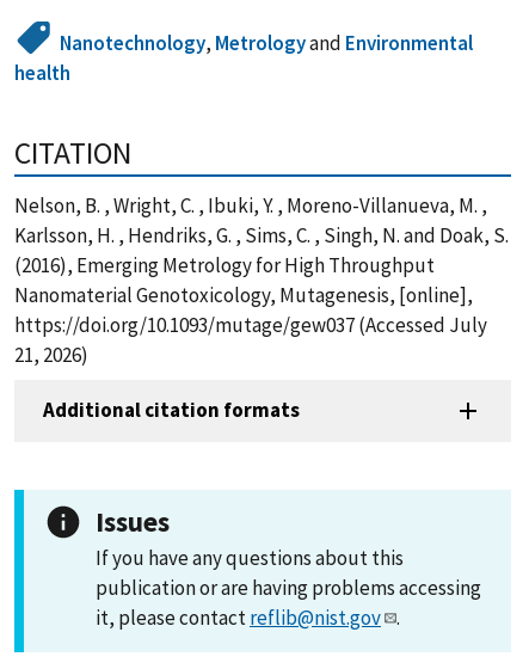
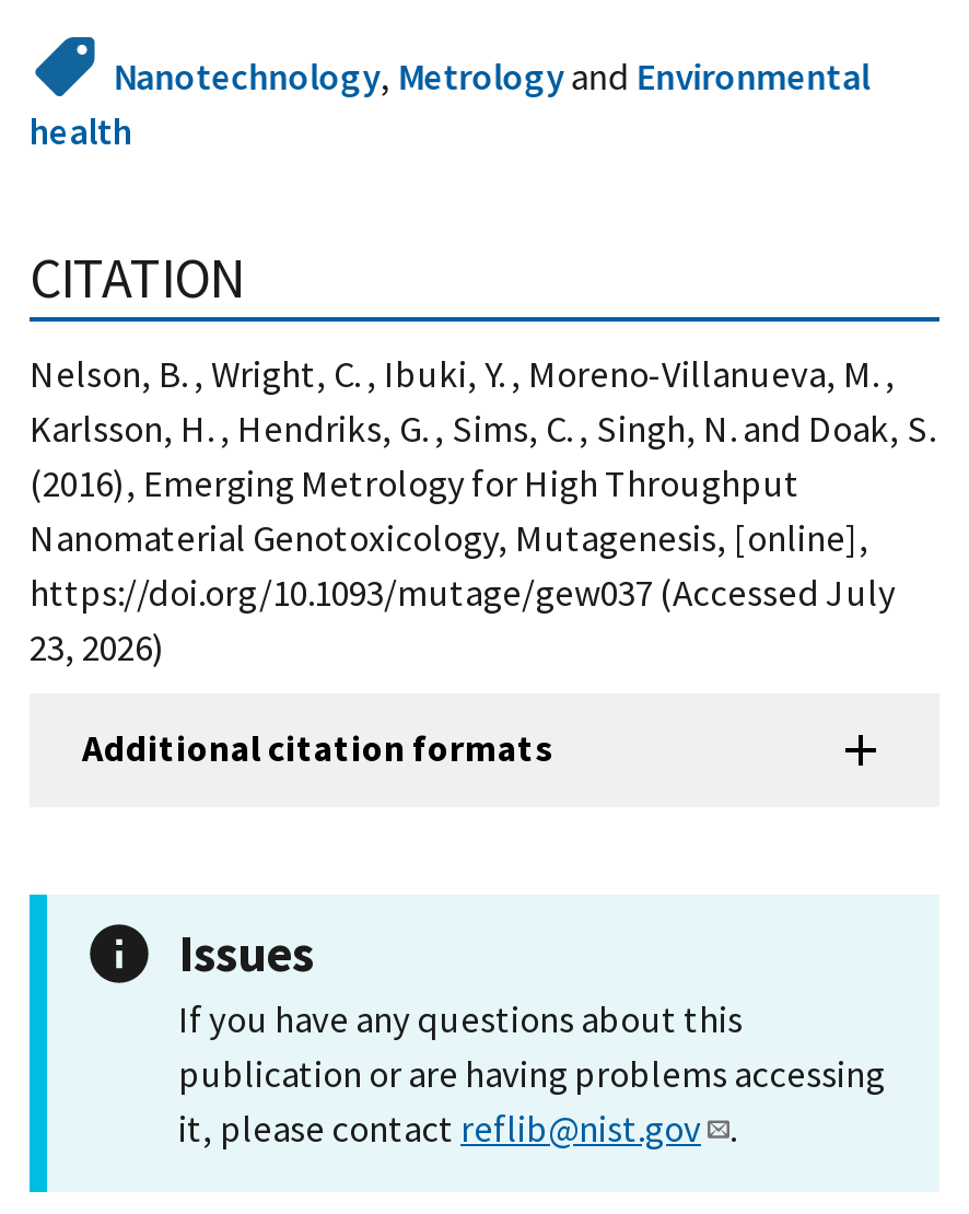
[14,342,88,368] 21, 2026) -> [30,623,165,671] 23, 2026)

